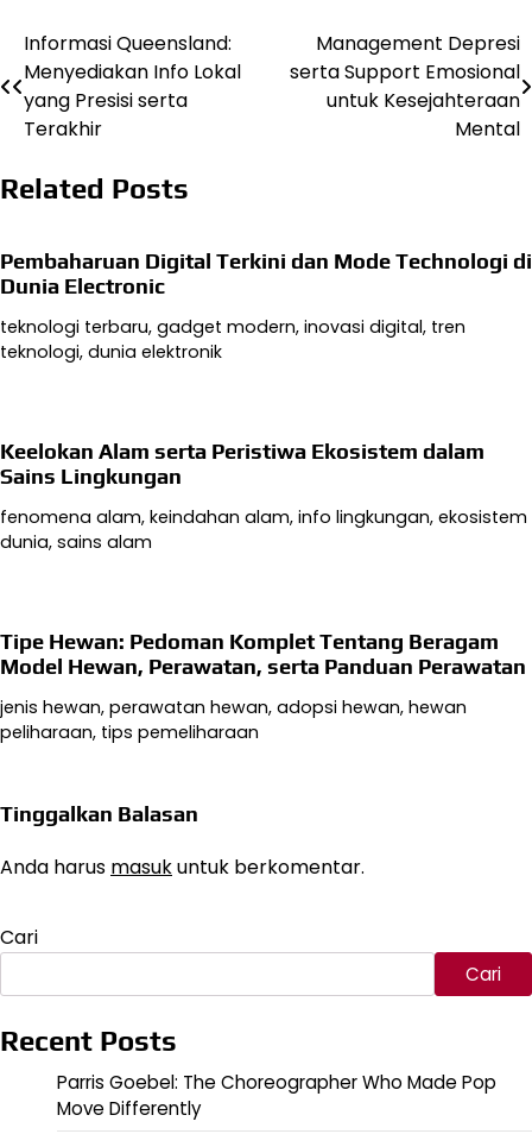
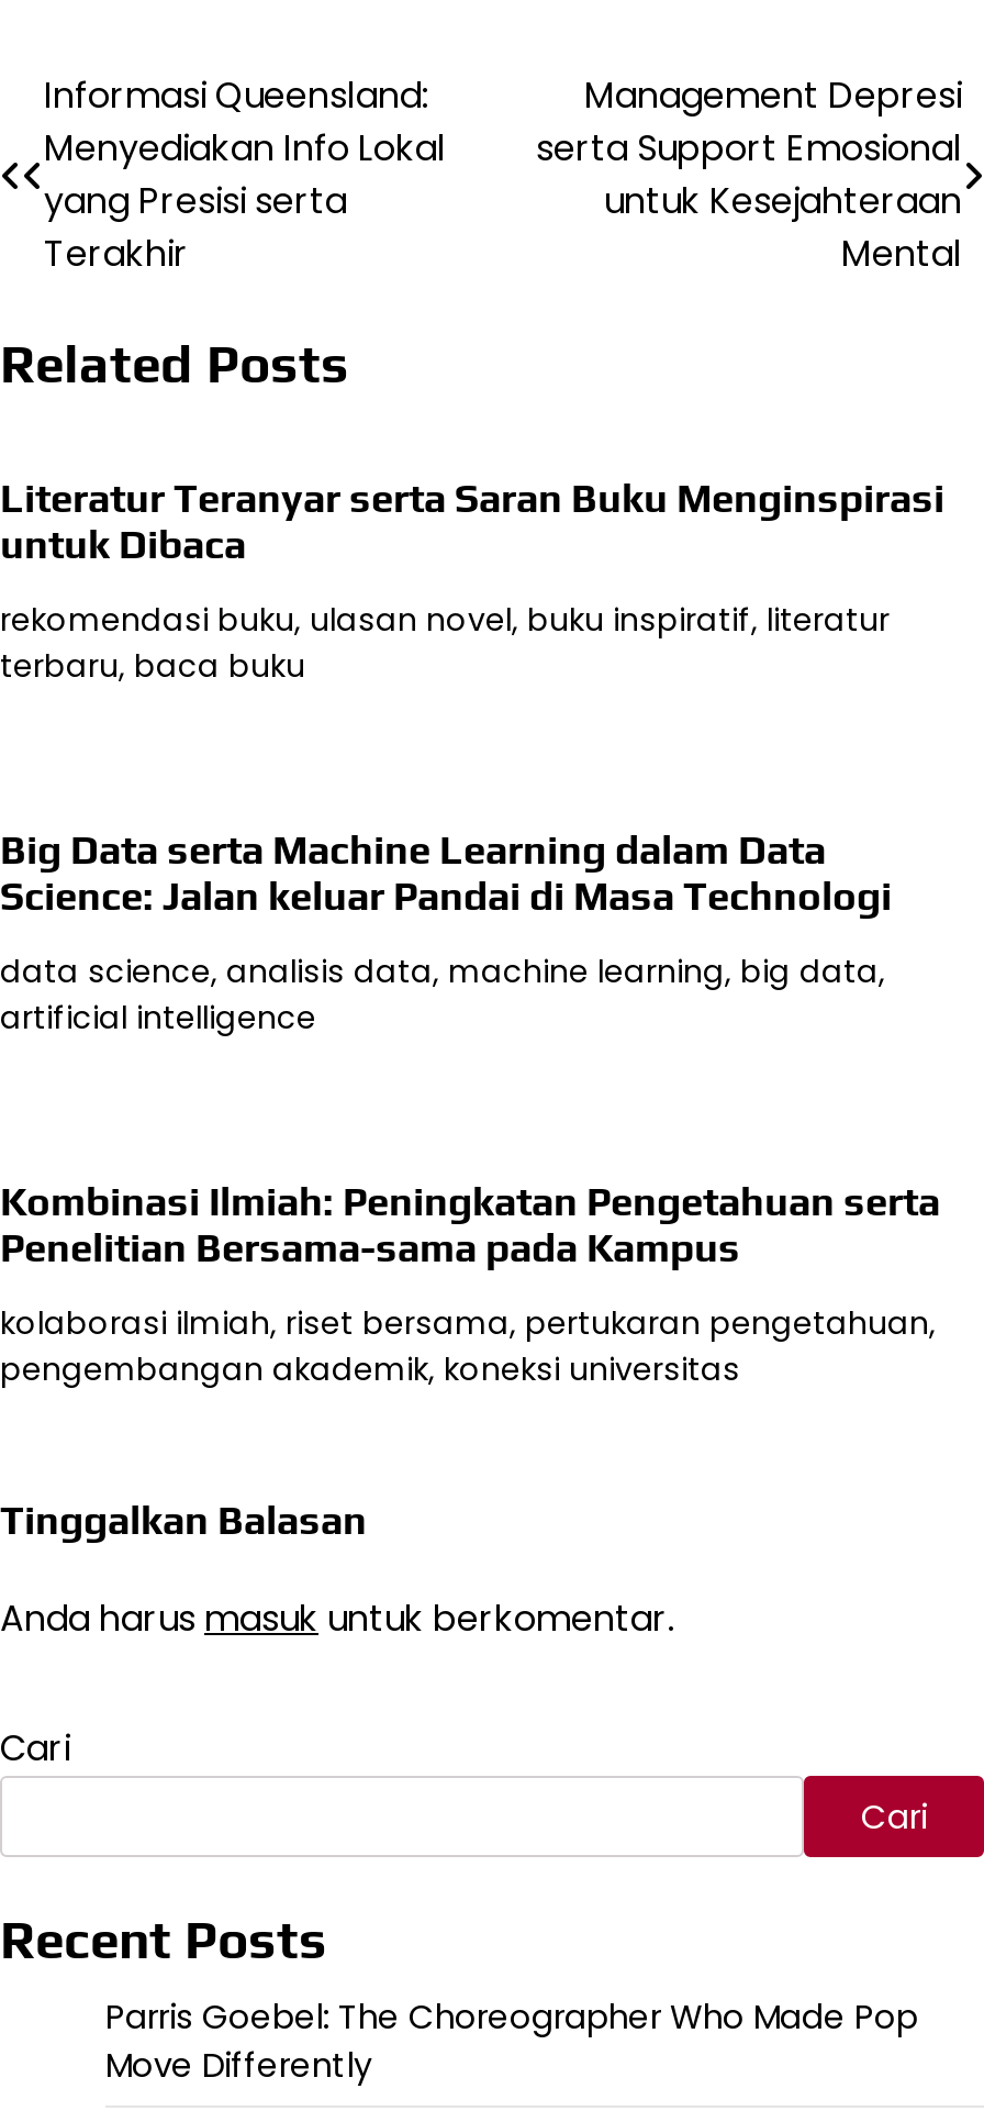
[0,248,532,298] Pembaharuan Digital Terkini dan Mode Technologi di | Dunia Electronic -> [0,474,944,567] Literatur Teranyar serta Saran Buku Menginspirasi | untuk Dibaca
[0,315,465,363] teknologi terbaru, gadget modern, inovasi digital, tren | teknologi, dunia elektronik -> [0,597,890,687] rekomendasi buku, ulasan novel, buku inspiratif, literatur | terbaru, baca buku
[0,438,484,488] Keelokan Alam serta Peristiwa Ekosistem dalam | Sains Lingkungan -> [0,826,892,918] Big Data serta Machine Learning dalam Data | Science: Jalan keluar Pandai di Masa Technologi
[0,505,527,554] fenomena alam, keindahan alam, info lingkungan, ekosistem | dunia, sains alam -> [0,949,885,1039] data science, analisis data, machine learning, big data, | artificial intelligence
[0,629,526,678] Tipe Hewan: Pedoman Komplet Tentang Beragam | Model Hewan, Perawatan, serta Panduan Perawatan -> [0,1178,940,1270] Kombinasi Ilmiah: Peningkatan Pengetahuan serta | Penelitian Bersama-sama pada Kampus
[0,695,467,744] jenis hewan, perawatan hewan, adopsi hewan, hewan | peliharaan, tips pemeliharaan -> [0,1301,936,1391] kolaborasi ilmiah, riset bersama, pertukaran pengetahuan, | pengembangan akademik, koneksi universitas

